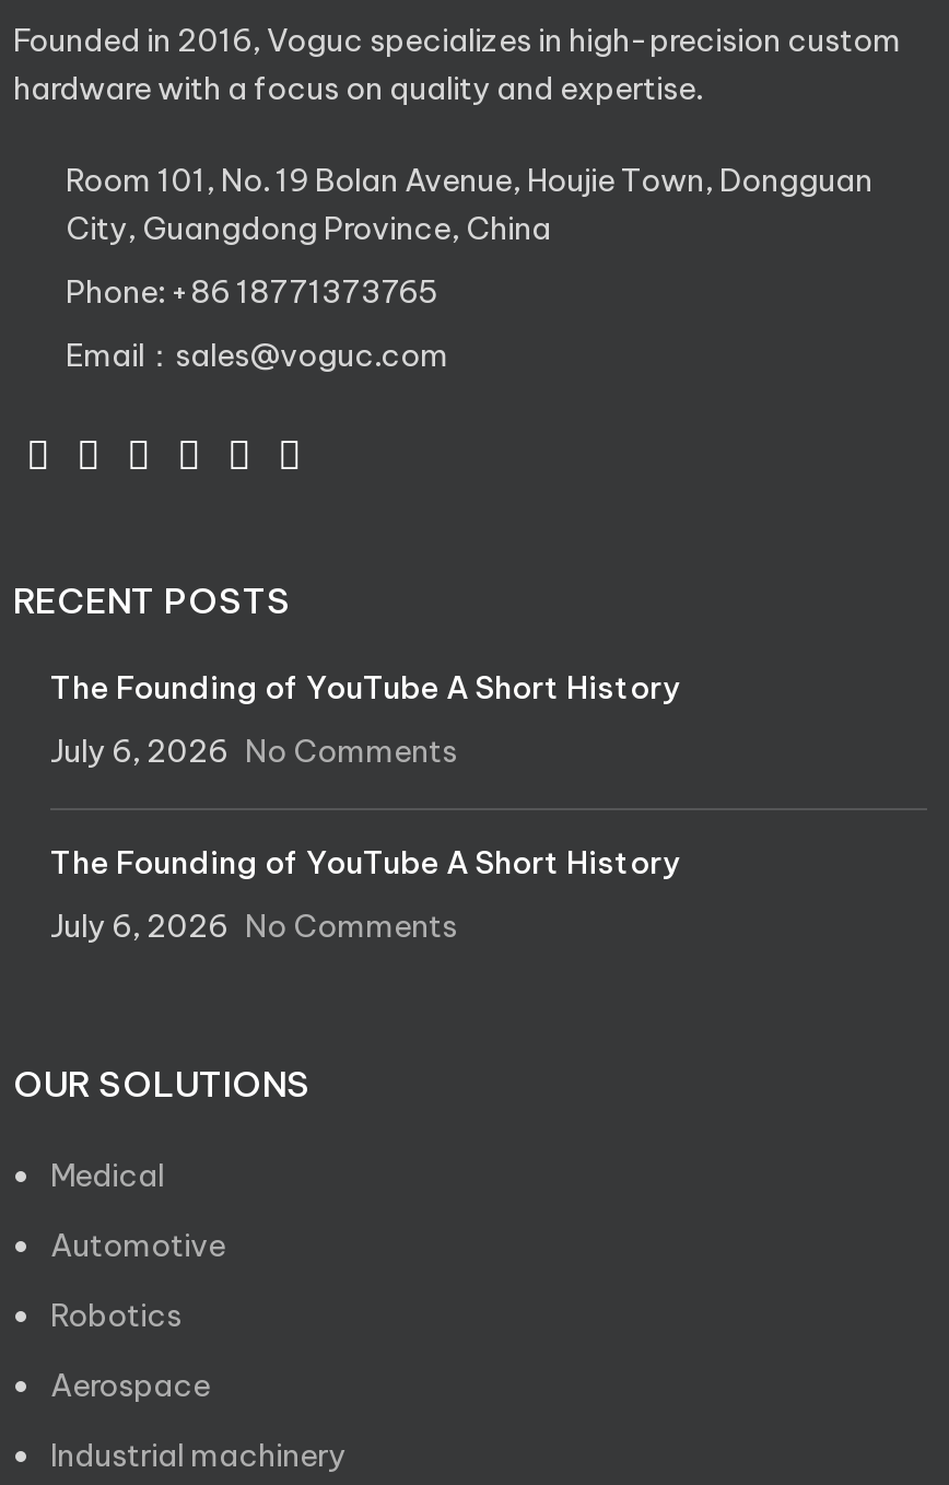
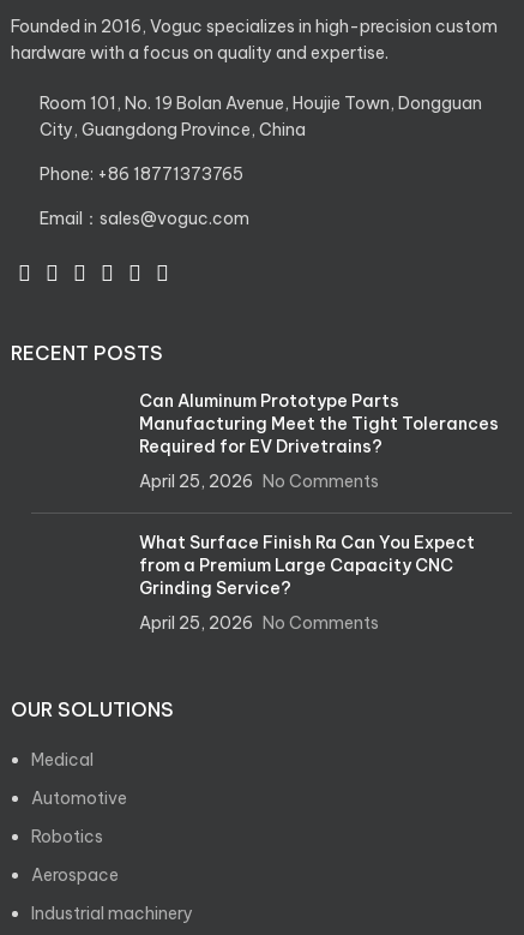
[50,667,680,706] The Founding of YouTube A Short History -> [139,390,499,457] Can Aluminum Prototype Parts | Manufacturing Meet the Tight Tolerances | Required for EV Drivetrains?
[50,730,457,770] July 6, 2026 No Comments -> [139,471,379,492] April 25, 2026 No Comments
[50,842,680,881] The Founding of YouTube A Short History -> [139,532,475,599] What Surface Finish Ra Can You Expect | from a Premium Large Capacity CNC | Grinding Service?
[50,905,457,945] July 6, 2026 No Comments -> [139,612,379,634] April 25, 2026 No Comments

